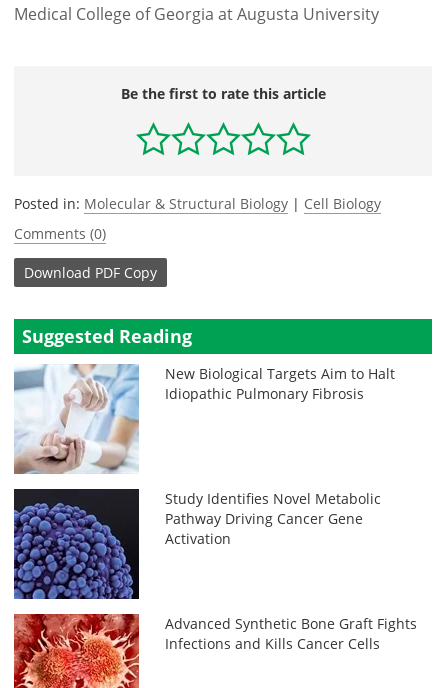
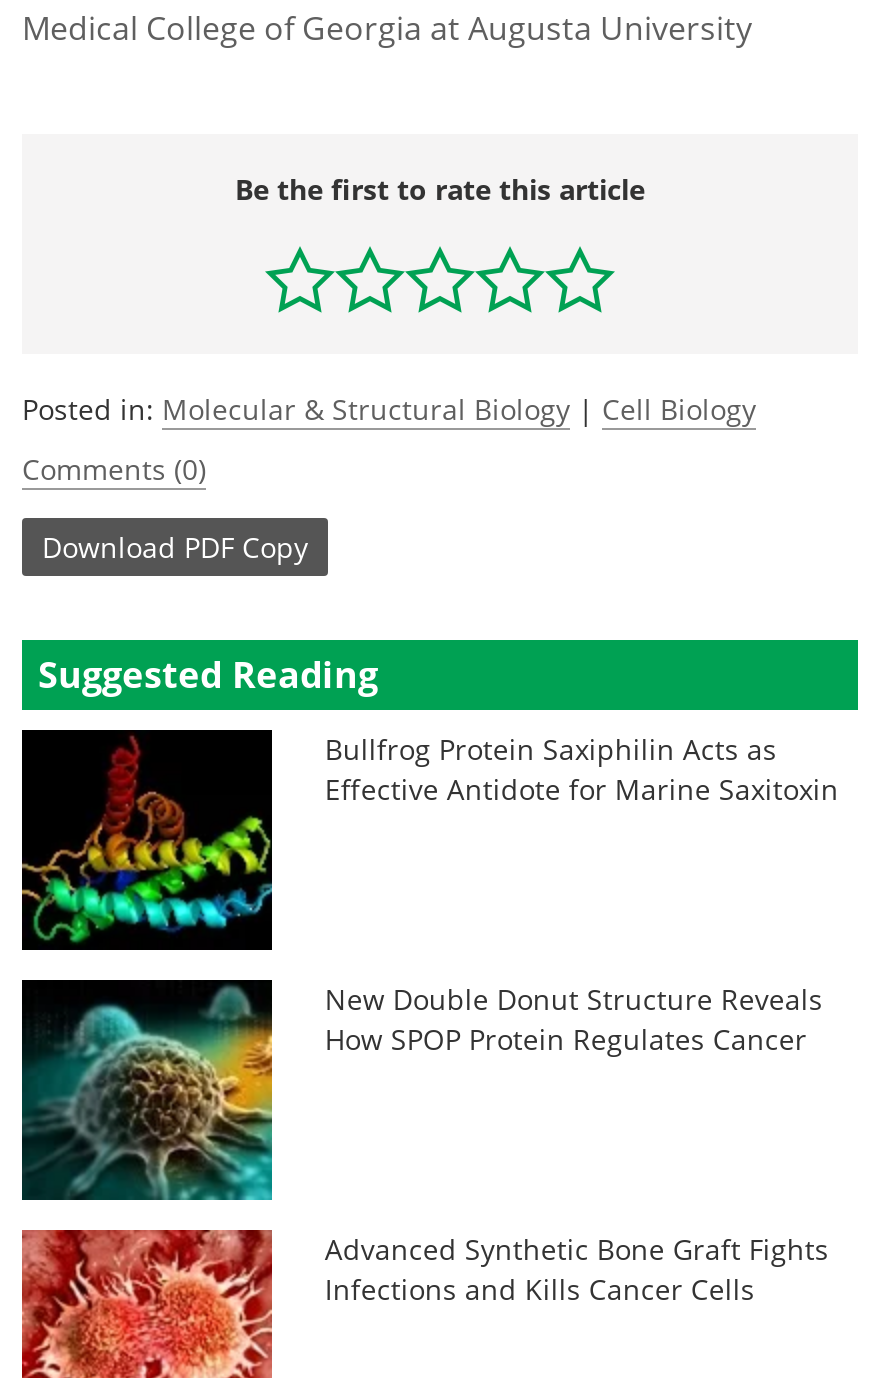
[13,364,395,475] [image] | New Biological Targets Aim to Halt | Idiopathic Pulmonary Fibrosis -> [20,728,839,952] [image] | Bullfrog Protein Saxiphilin Acts as | Effective Antidote for Marine Saxitoxin
[13,489,381,600] [image] | Study Identifies Novel Metabolic | Pathway Driving Cancer Gene | Activation -> [20,980,823,1202] [image] | New Double Donut Structure Reveals | How SPOP Protein Regulates Cancer

